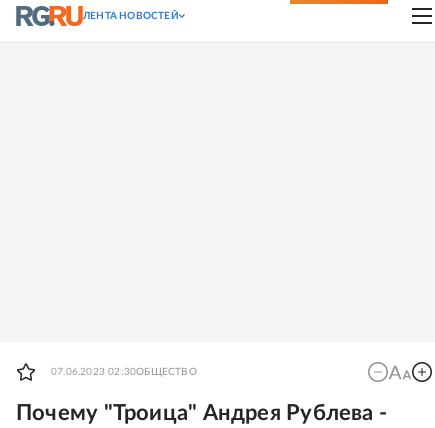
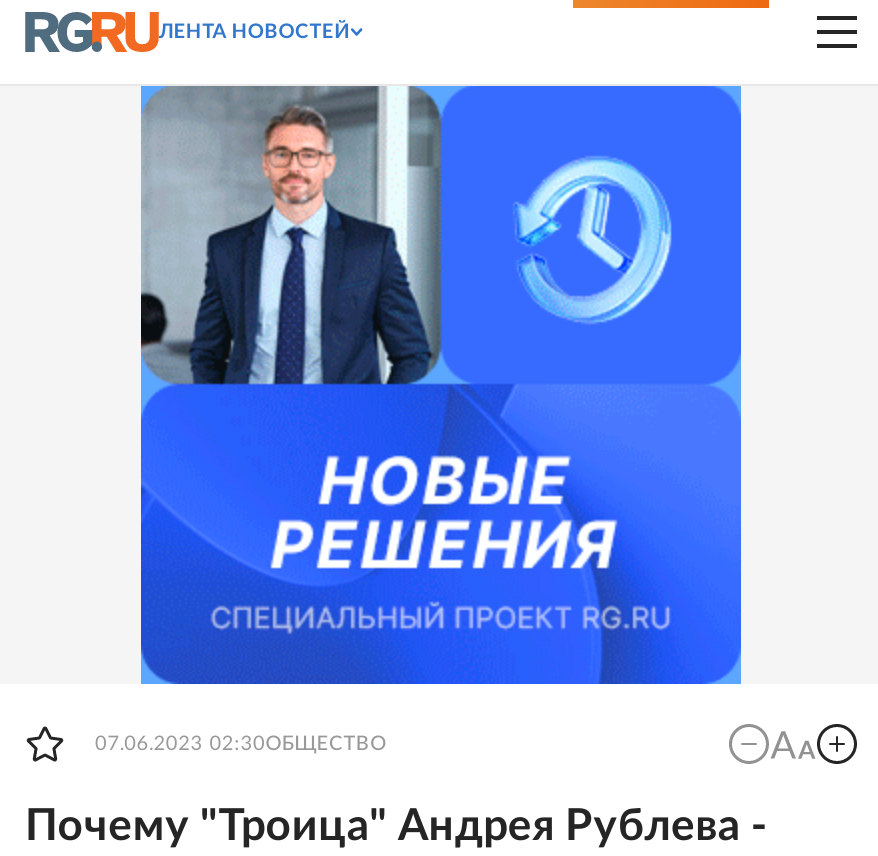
none -> [139,84,743,686] [image]

